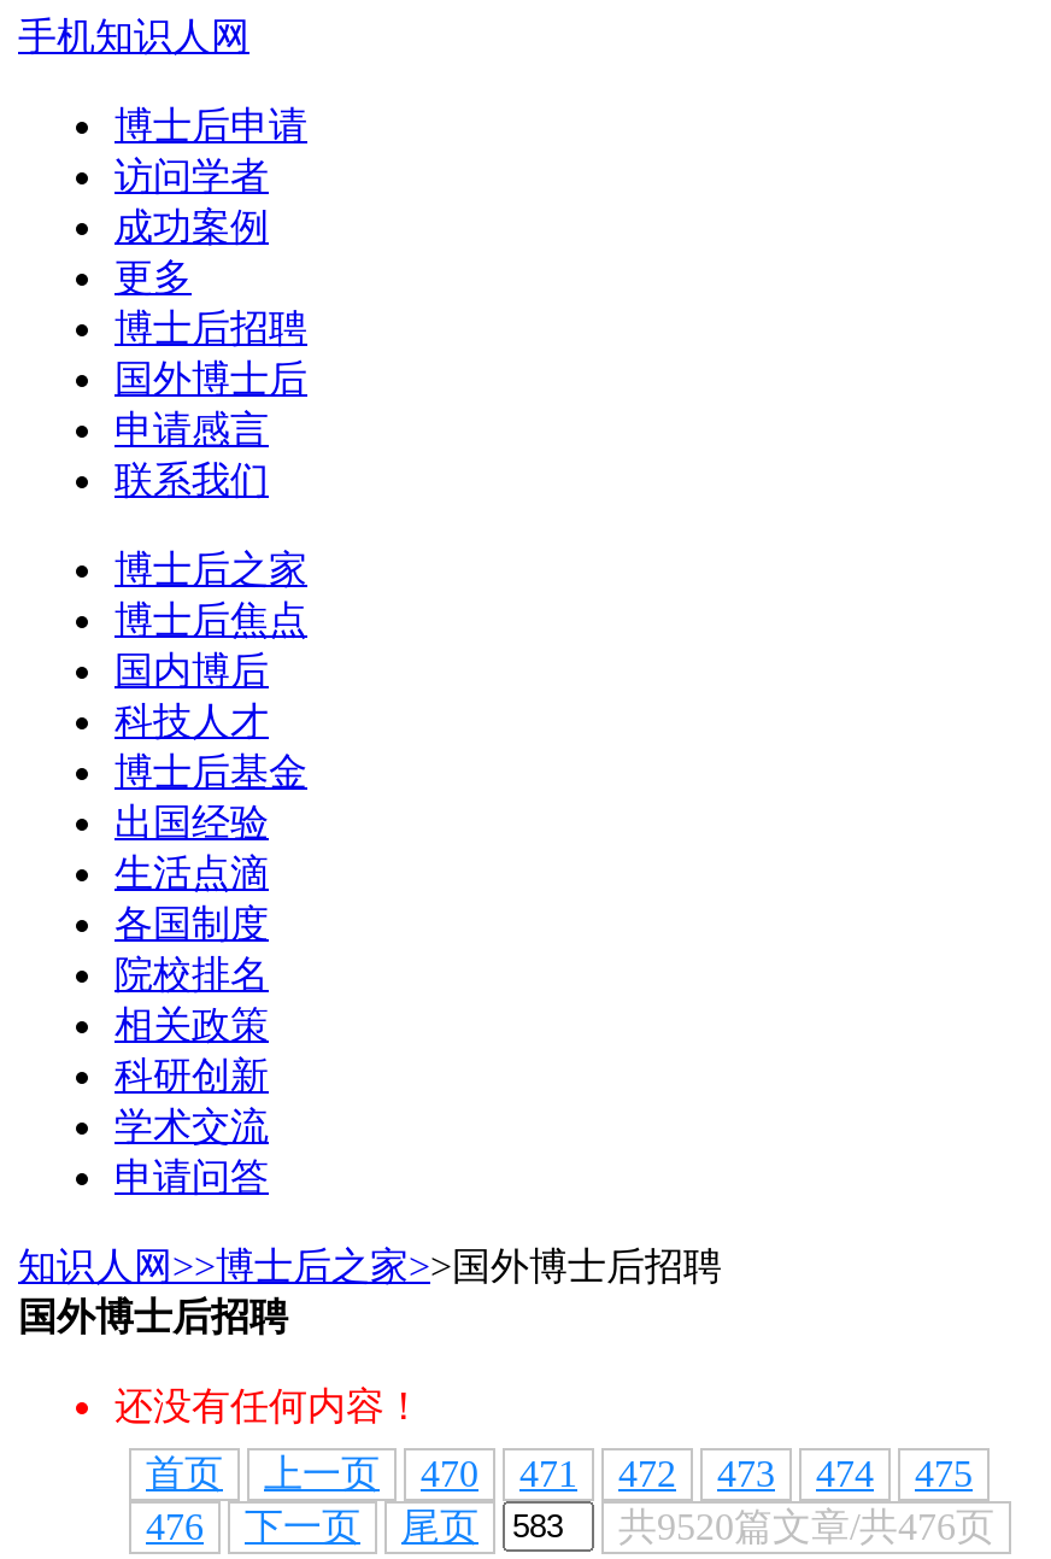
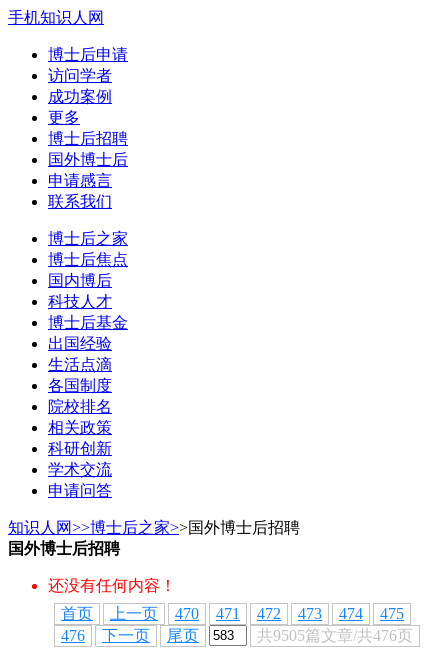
[618,1506,994,1547] 共9520篇文章/共476页 -> [257,627,413,644] 共9505篇文章/共476页

